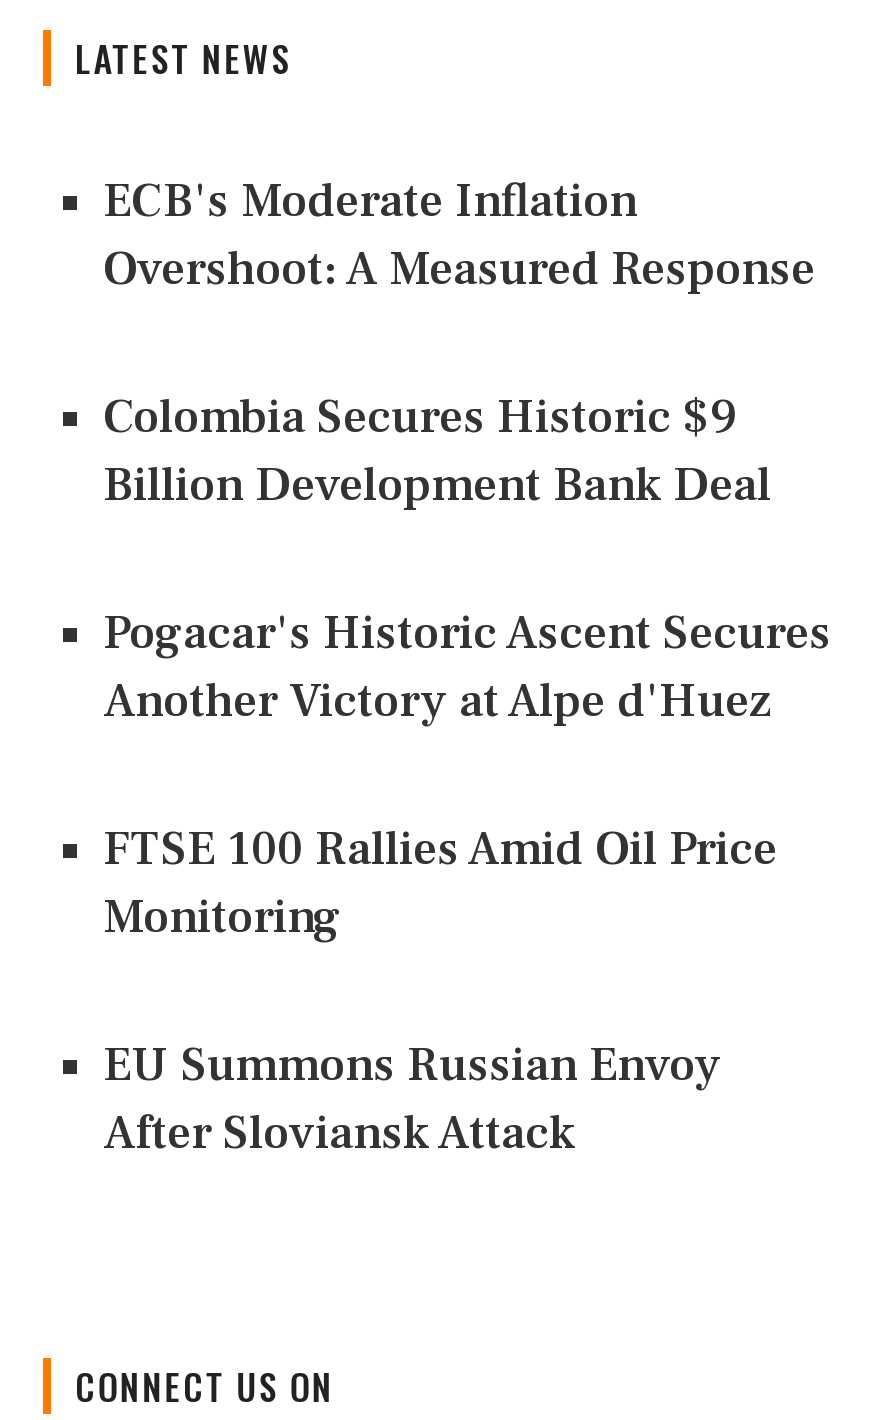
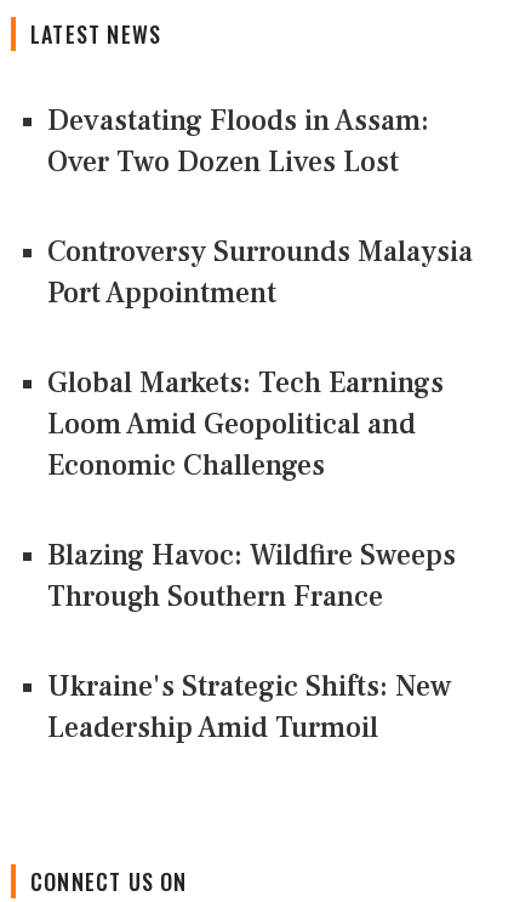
[103,170,815,300] ECB's Moderate Inflation | Overshoot: A Measured Response -> [47,102,429,181] Devastating Floods in Assam: | Over Two Dozen Lives Lost
[103,386,771,516] Colombia Secures Historic $9 | Billion Development Bank Deal -> [47,233,473,312] Controversy Surrounds Malaysia | Port Appointment
[103,602,831,732] Pogacar's Historic Ascent Secures | Another Victory at Alpe d'Huez -> [47,364,444,484] Global Markets: Tech Earnings | Loom Amid Geopolitical and | Economic Challenges
[103,818,777,948] FTSE 100 Rallies Amid Oil Price | Monitoring -> [47,537,456,615] Blazing Havoc: Wildfire Sweeps | Through Southern France
[103,1034,721,1164] EU Summons Russian Envoy | After Sloviansk Attack -> [47,668,452,747] Ukraine's Strategic Shifts: New | Leadership Amid Turmoil

